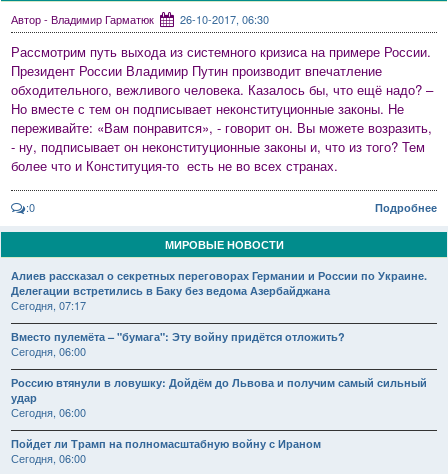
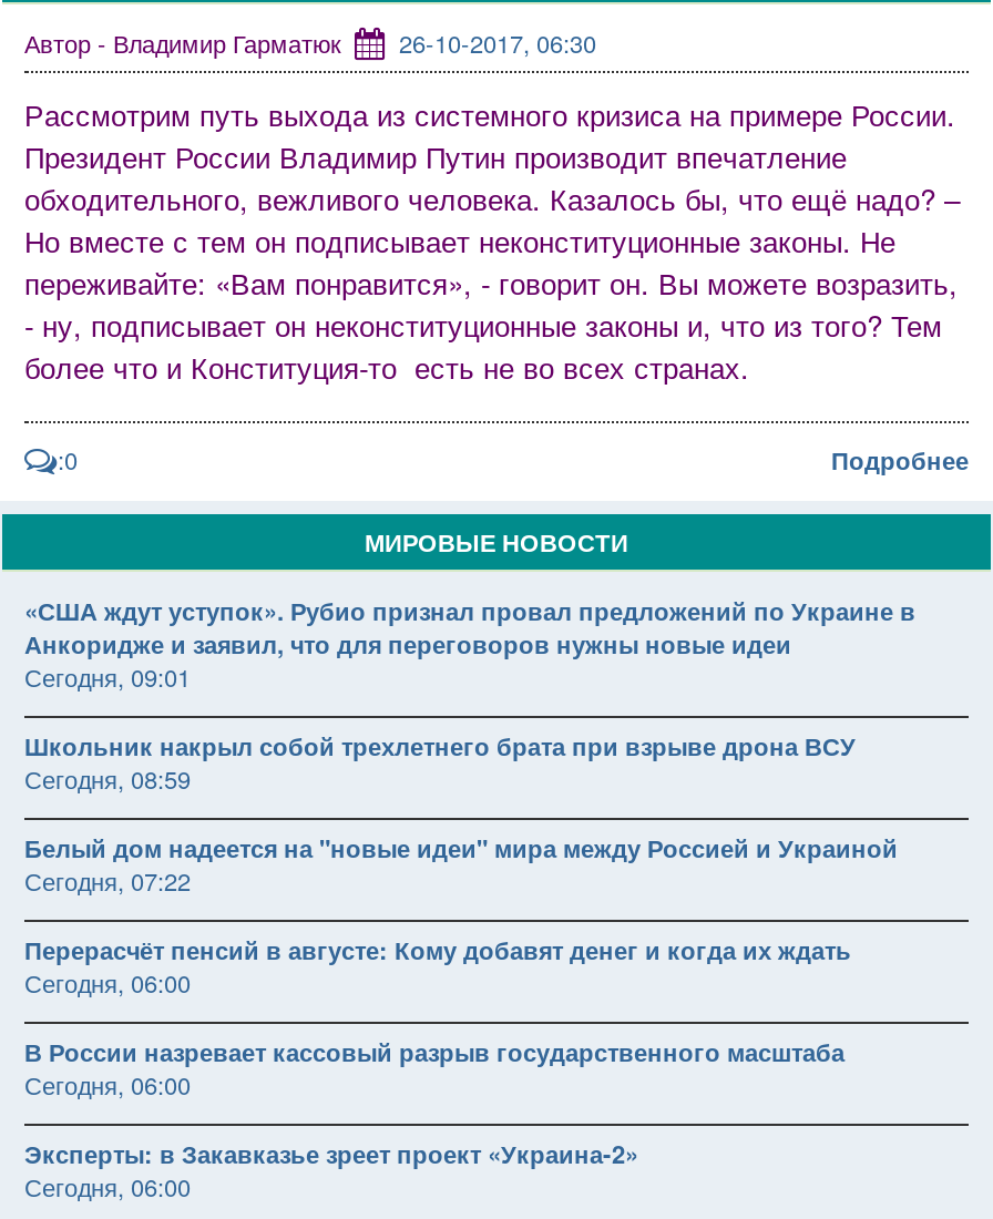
[11,268,427,344] Алиев рассказал о секретных переговорах Германии и России по Украине. | Делегации встретились в Баку без ведома Азербайджана | Сегодня, 07:17 | Вместо пулемёта – "бумага": Эту войну придётся отложить? -> [24,594,915,966] «США ждут уступок». Рубио признал провал предложений по Украине в | Анкоридже и заявил, что для переговоров нужны новые идеи | Сегодня, 09:01 | Школьник накрыл собой трехлетнего брата при взрыве дрона ВСУ | Сегодня, 08:59 | Белый дом надеется на "новые идеи" мира между Россией и Украиной | Сегодня, 07:22 | Перерасчёт пенсий в августе: Кому добавят денег и когда их ждать
[11,375,427,405] Россию втянули в ловушку: Дойдём до Львова и получим самый сильный | удар -> [24,1035,844,1068] В России назревает кассовый разрыв государственного масштаба
[11,436,321,451] Пойдет ли Трамп на полномасштабную войну с Ираном -> [24,1137,638,1170] Эксперты: в Закавказье зреет проект «Украина-2»

